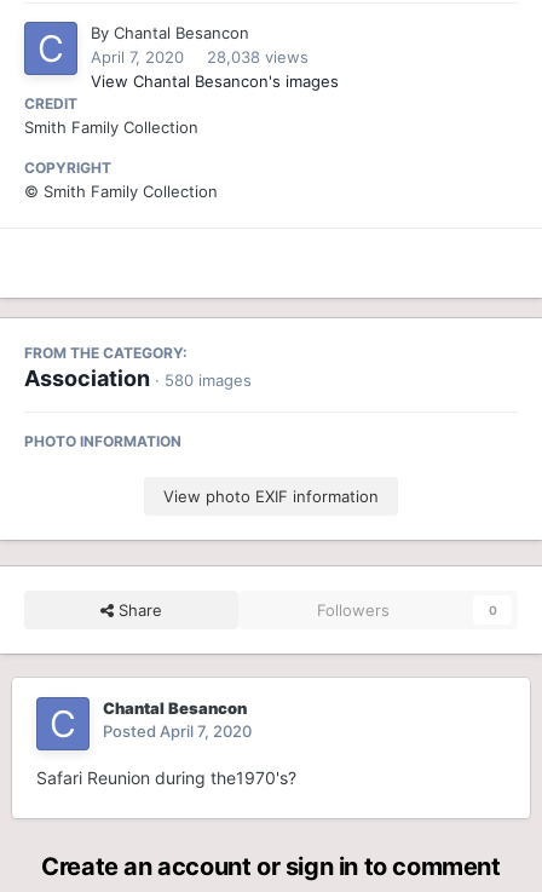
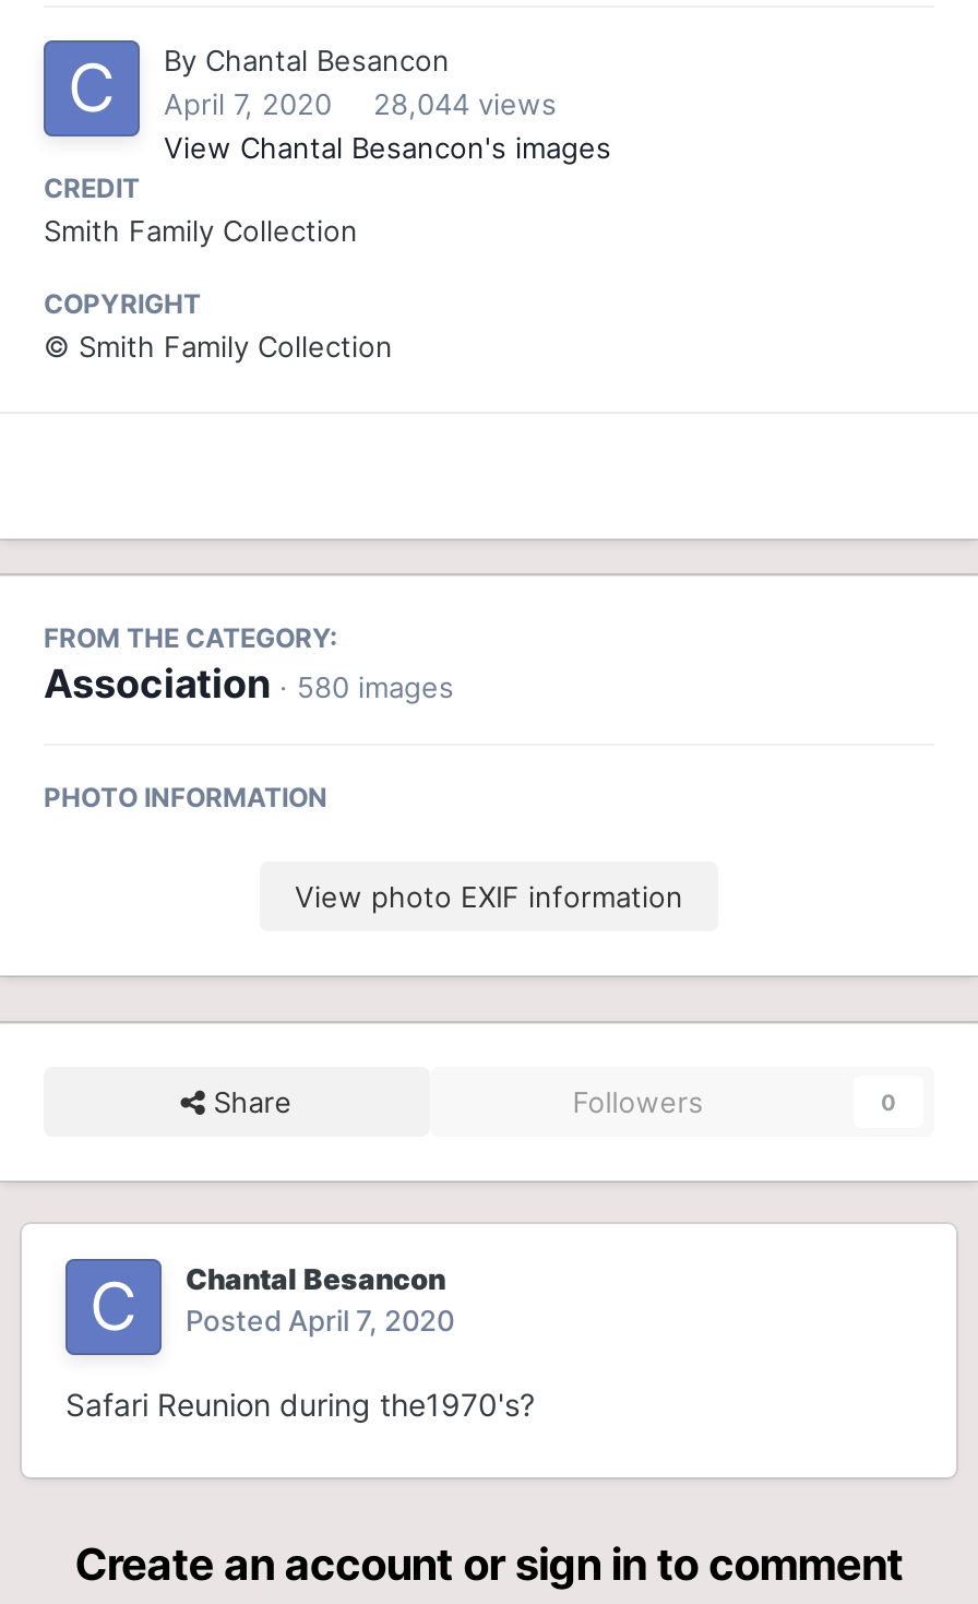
[91,47,309,67] April 7, 2020 28,038 views -> [164,87,557,122] April 7, 2020 28,044 views

